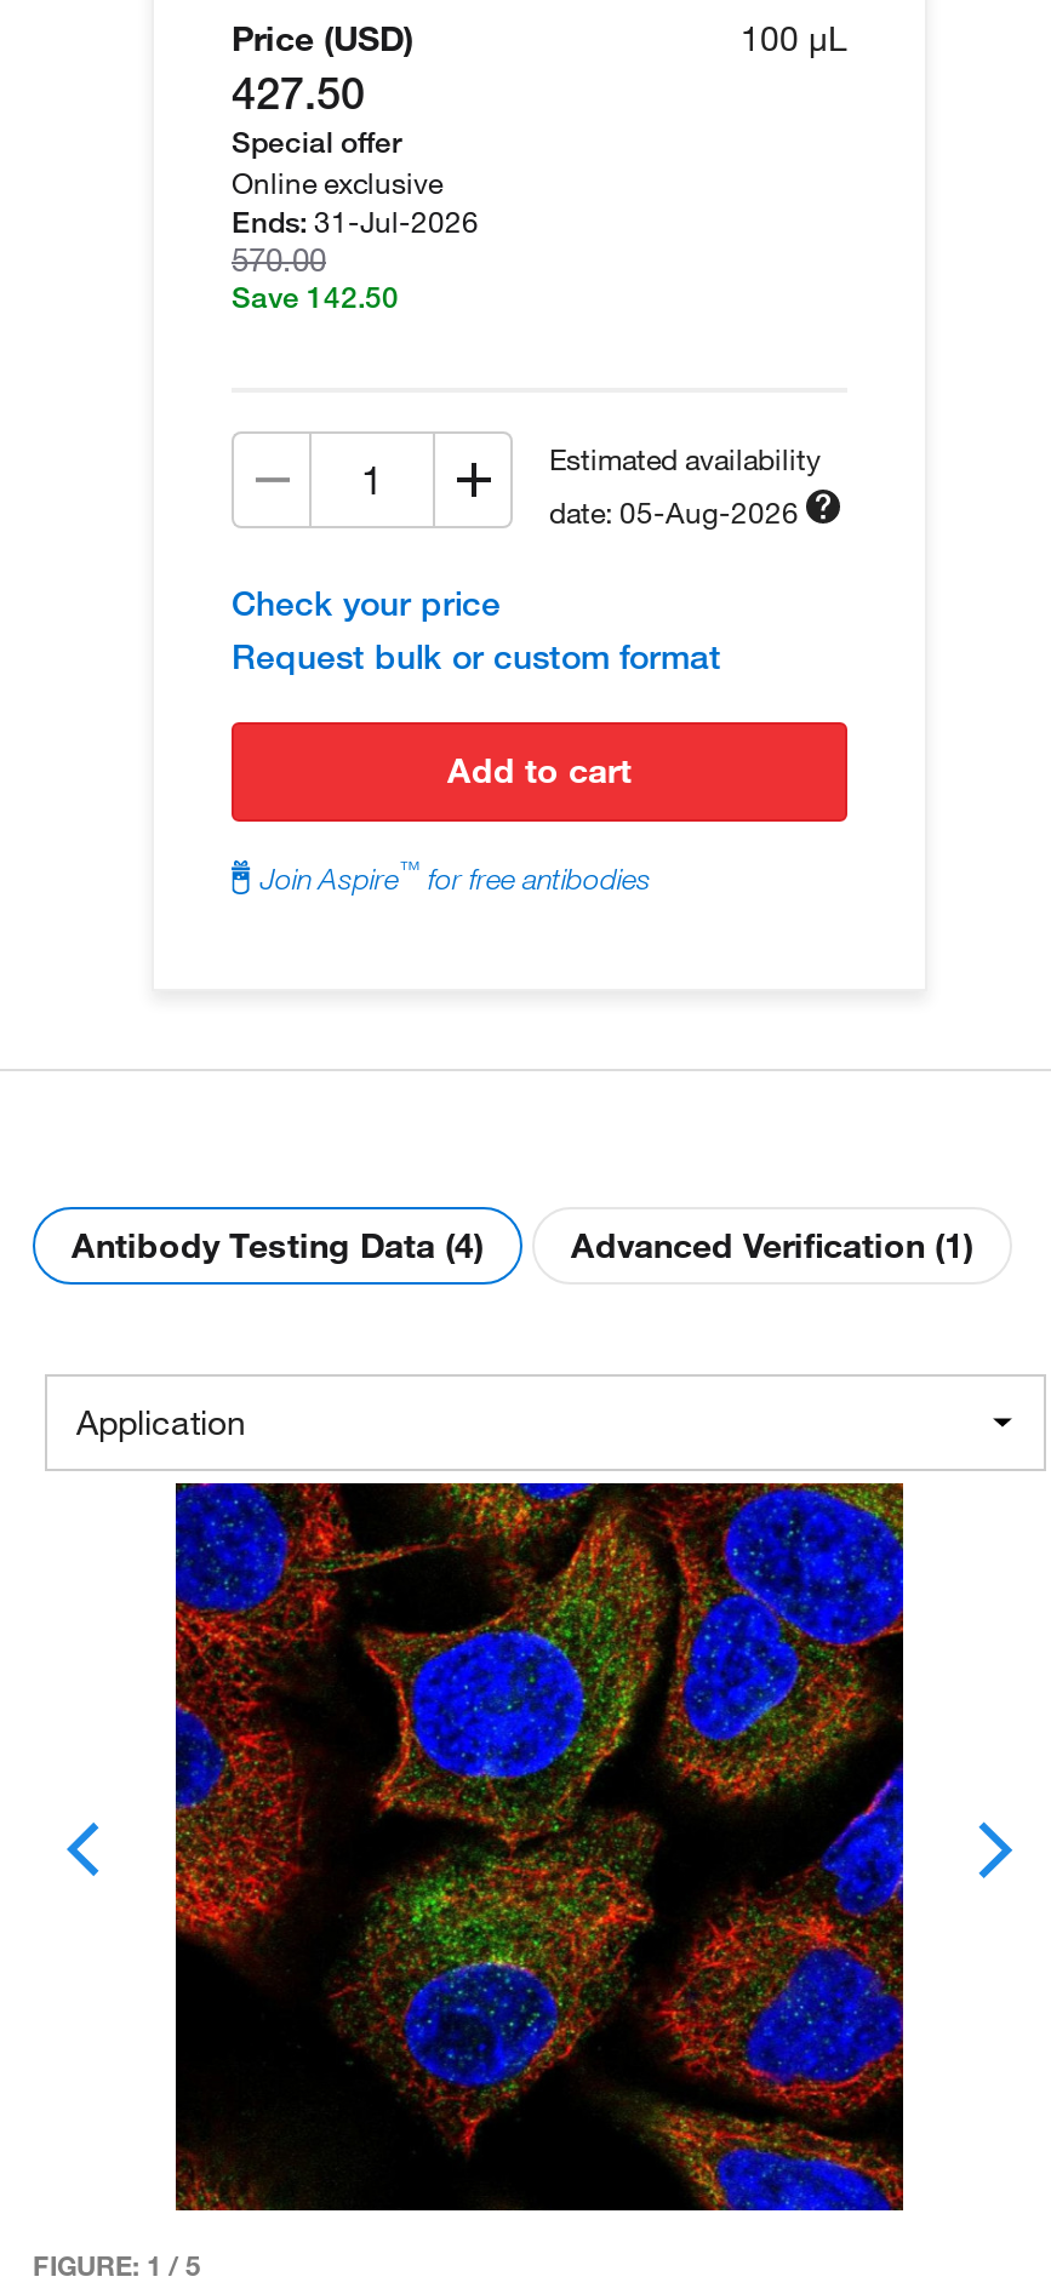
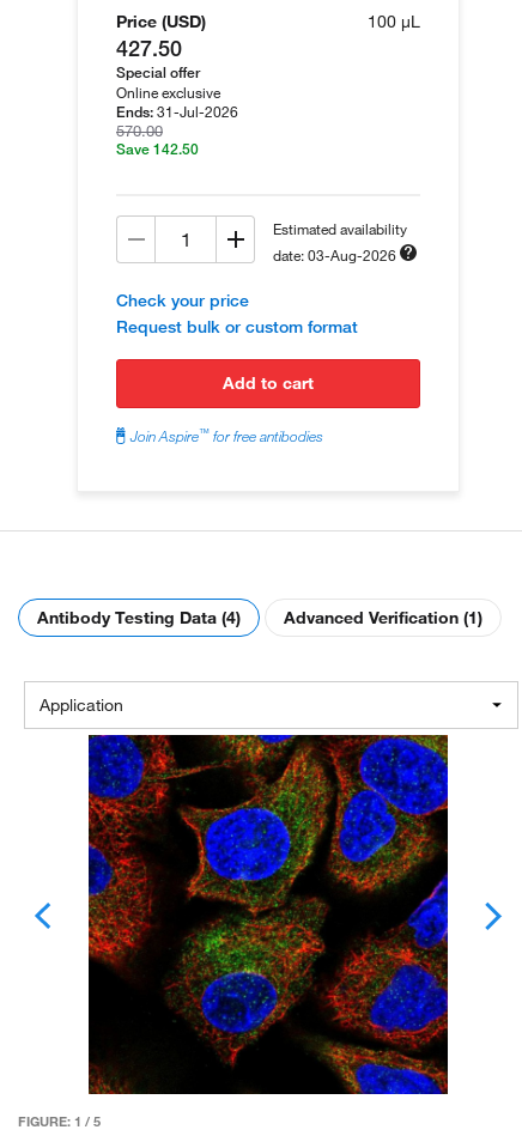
[549,492,799,530] date: 05-Aug-2026 -> [273,245,396,264] date: 03-Aug-2026

